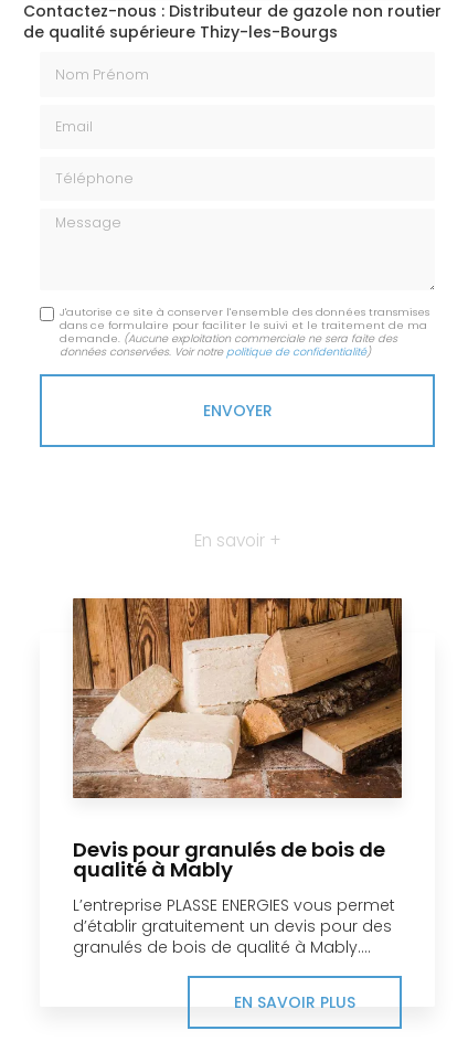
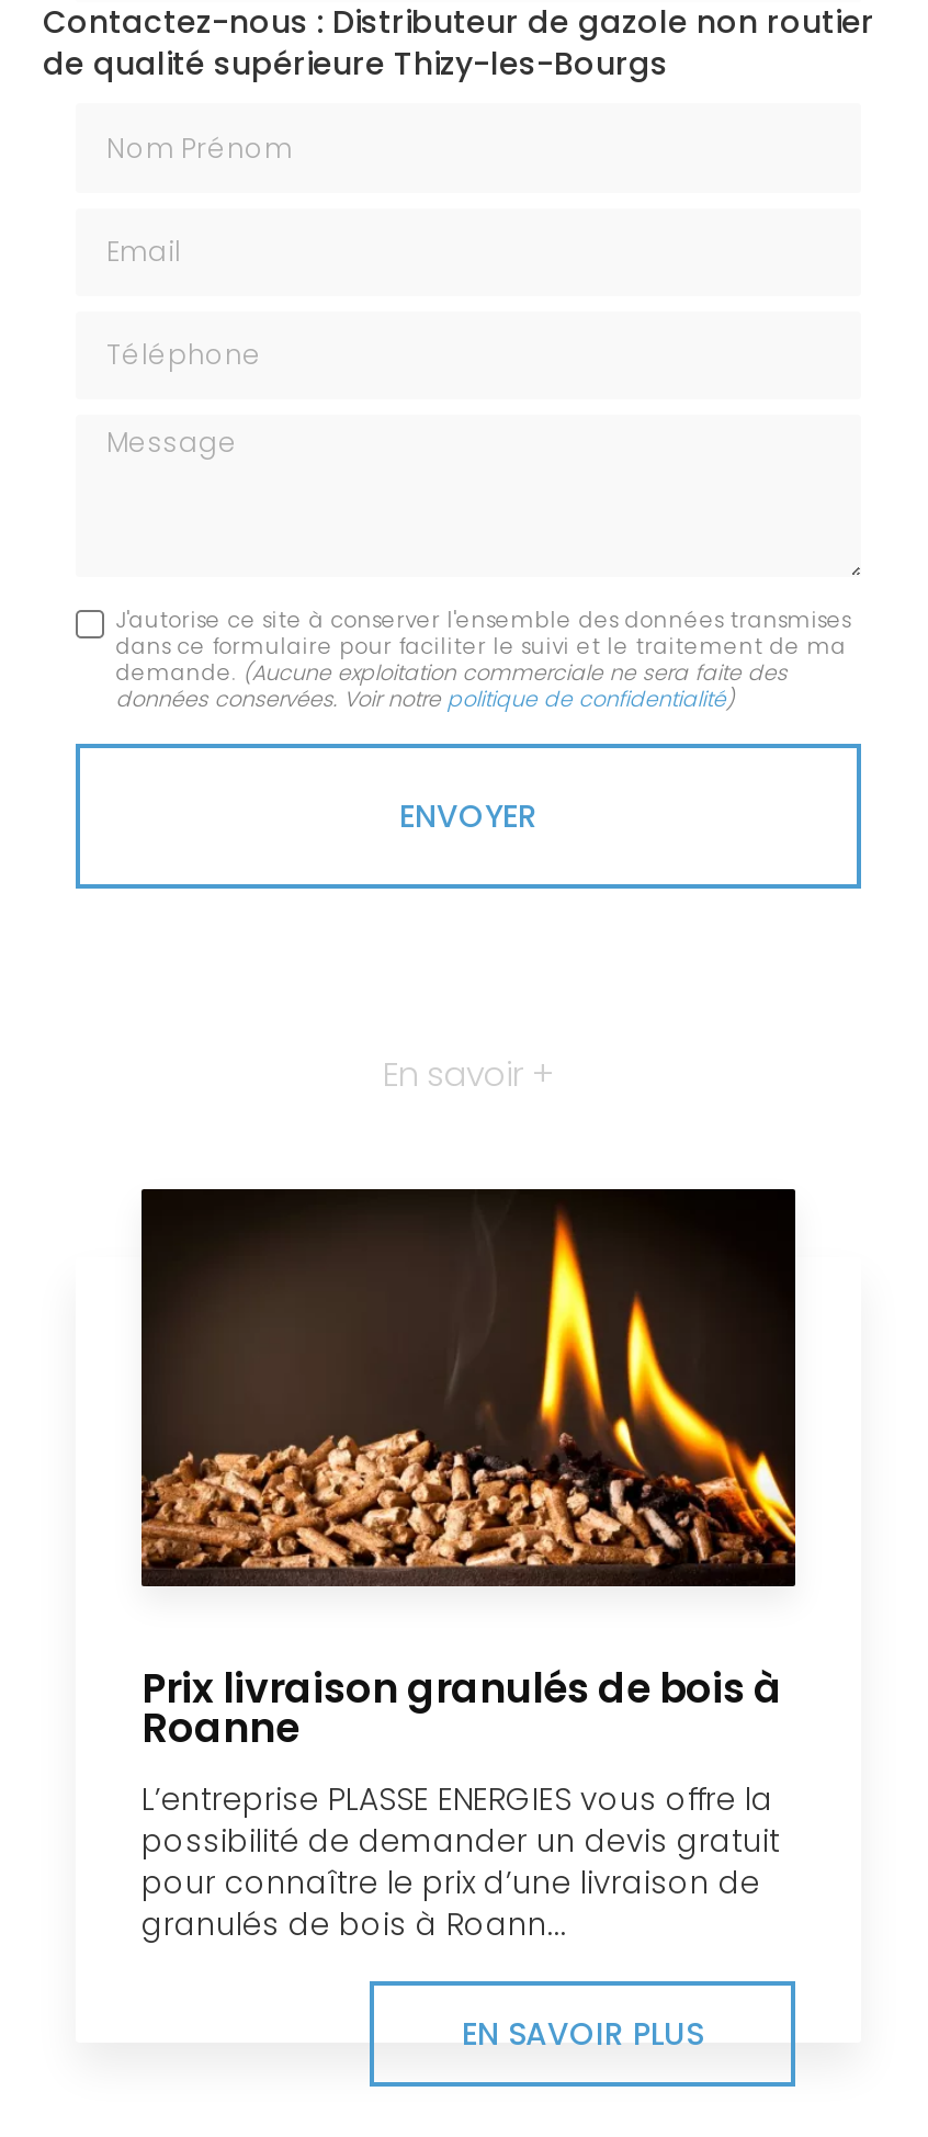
[72,597,403,959] [image] | Devis pour granulés de bois de | qualité à Mably | L’entreprise PLASSE ENERGIES vous permet | d’établir gratuitement un devis pour des | granulés de bois de qualité à Mably.... -> [139,1187,795,1947] [image] | Prix livraison granulés de bois à | Roanne | L’entreprise PLASSE ENERGIES vous offre la | possibilité de demander un devis gratuit | pour connaître le prix d’une livraison de | granulés de bois à Roann...

